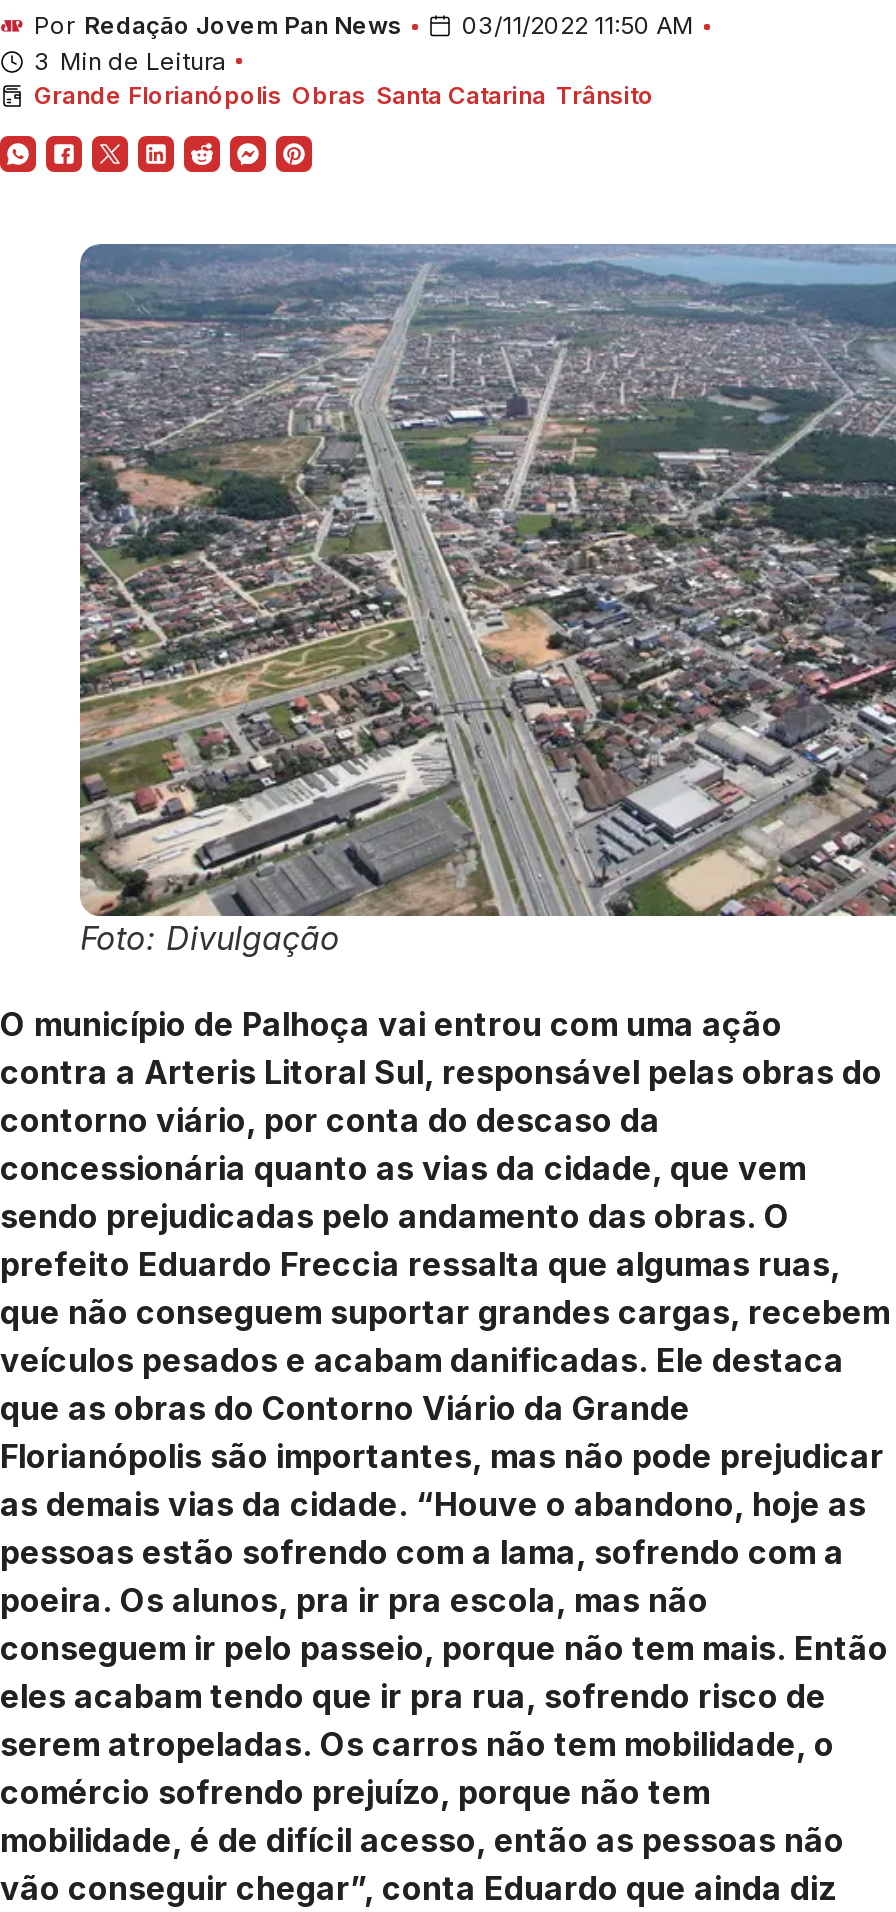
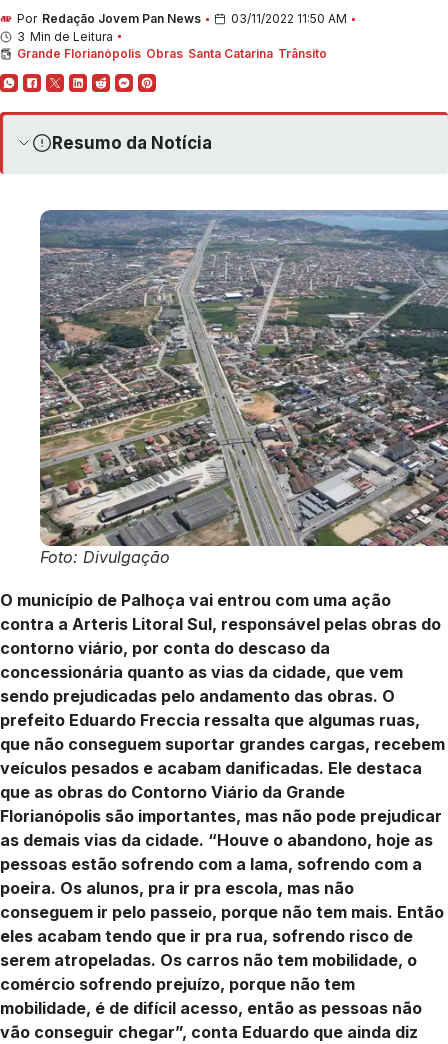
none -> [52,133,212,153] Resumo da Notícia

